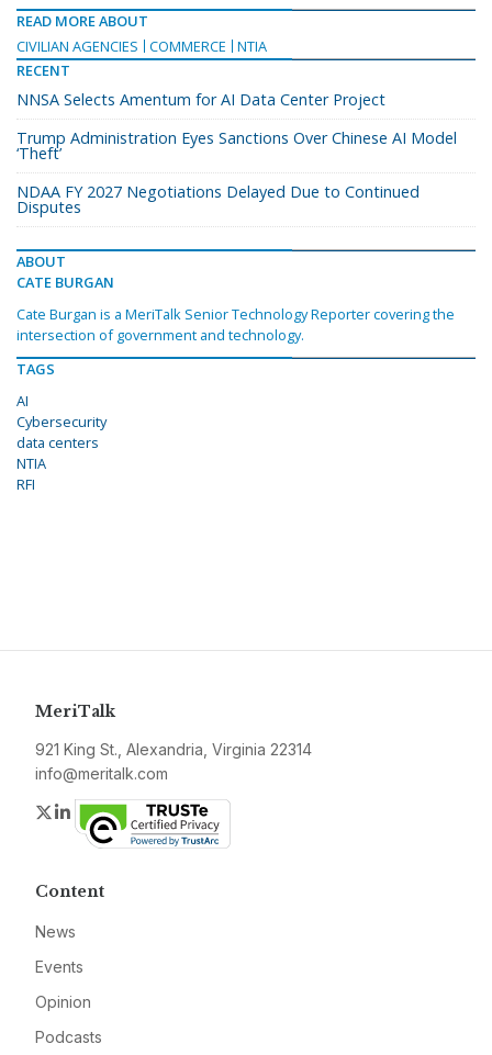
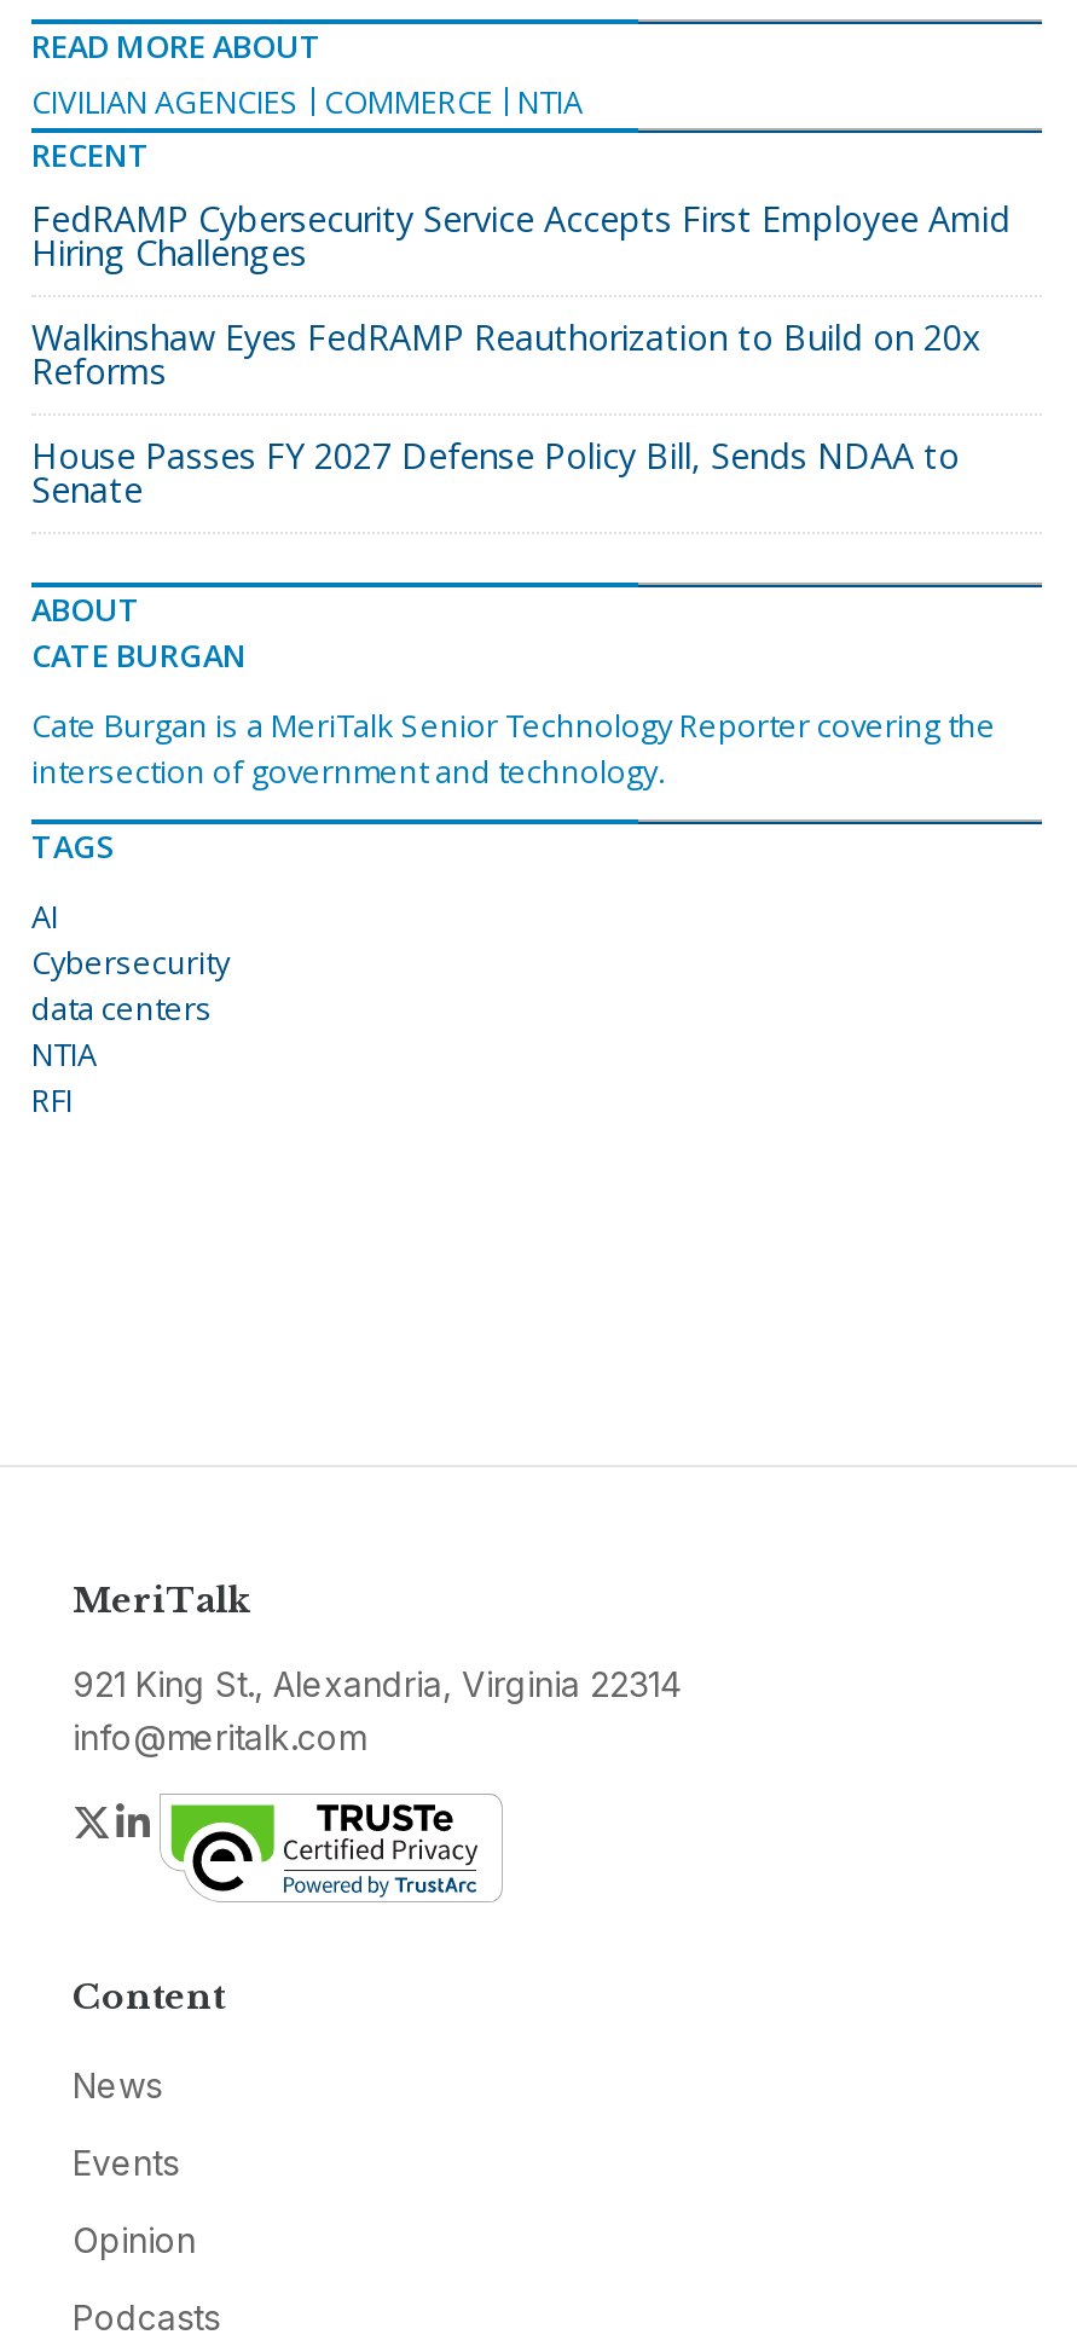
[16,89,385,110] NNSA Selects Amentum for AI Data Center Project -> [31,196,1011,276] FedRAMP Cybersecurity Service Accepts First Employee Amid | Hiring Challenges
[16,127,457,164] Trump Administration Eyes Sanctions Over Chinese AI Model | ‘Theft’ -> [31,314,982,394] Walkinshaw Eyes FedRAMP Reauthorization to Build on 20x | Reforms
[16,181,420,217] NDAA FY 2027 Negotiations Delayed Due to Continued | Disputes -> [31,433,960,512] House Passes FY 2027 Defense Policy Bill, Sends NDAA to | Senate

